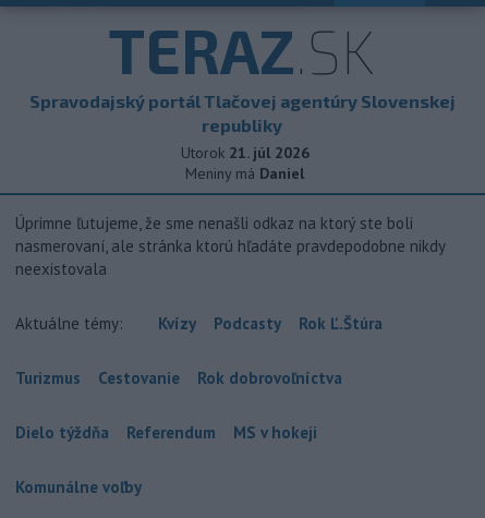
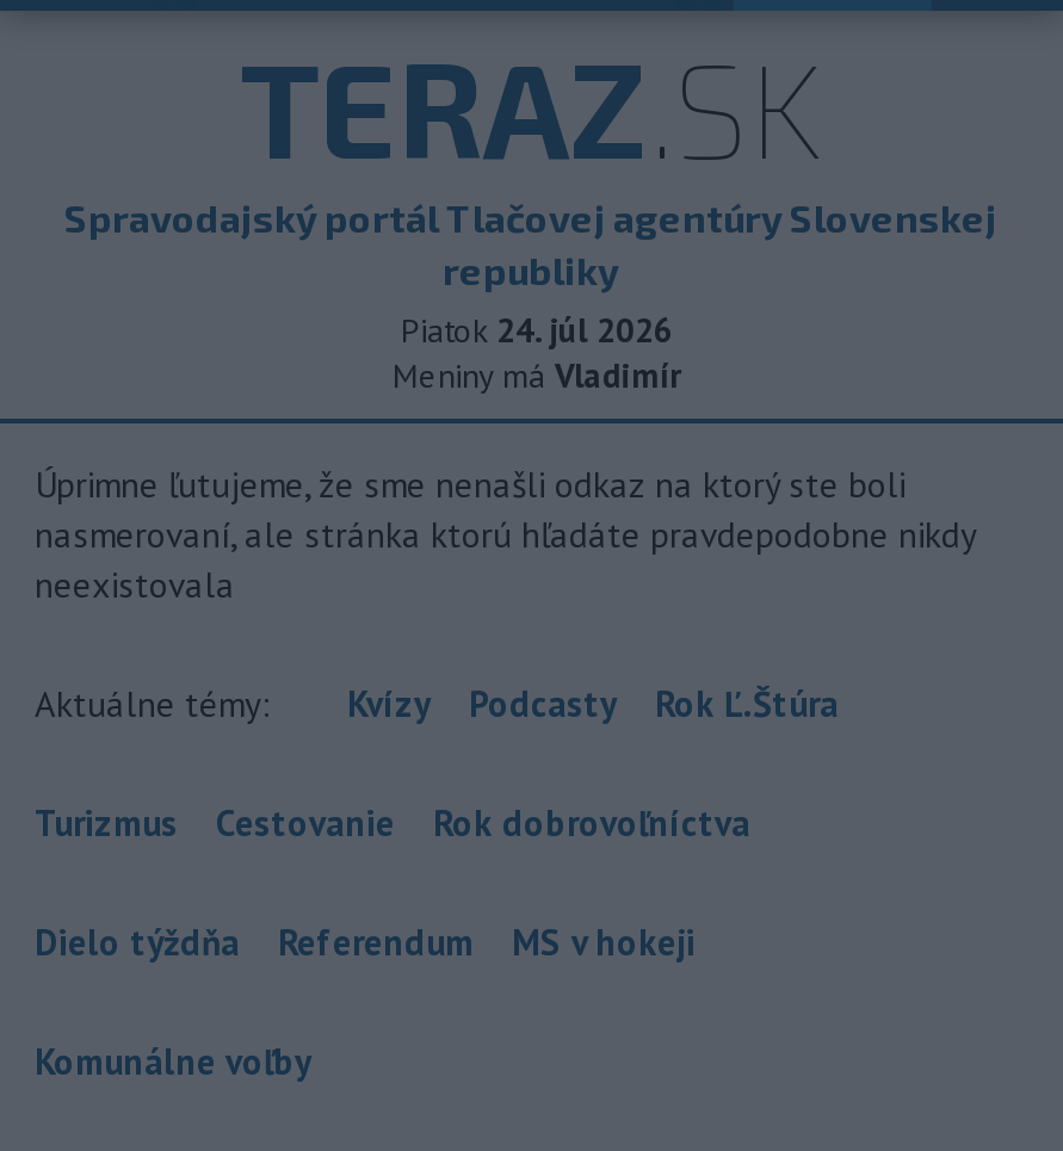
[180,143,309,162] Utorok 21. júl 2026 -> [401,309,673,352] Piatok 24. júl 2026
[185,164,304,183] Meniny má Daniel -> [393,354,681,397] Meniny má Vladimír

